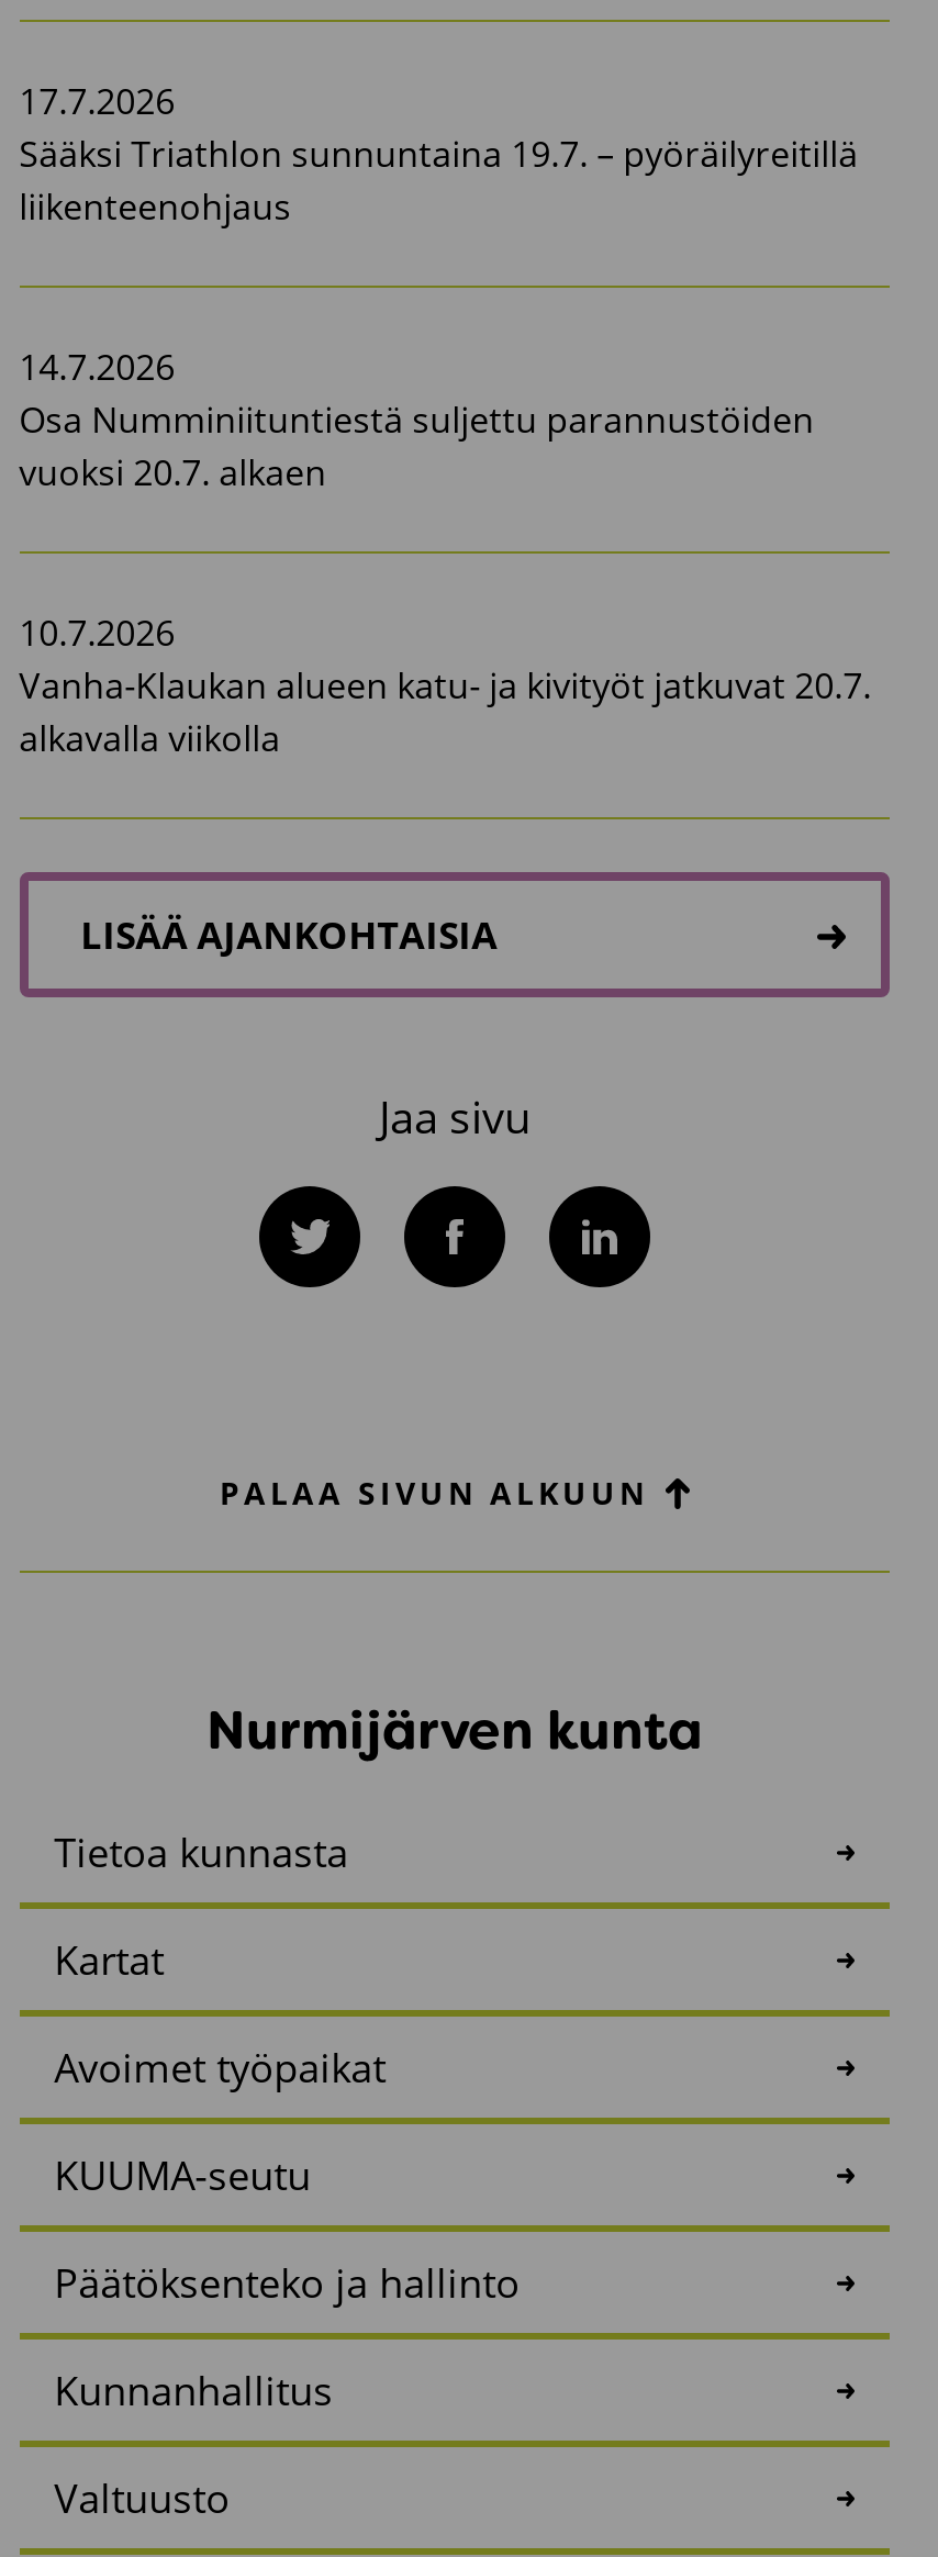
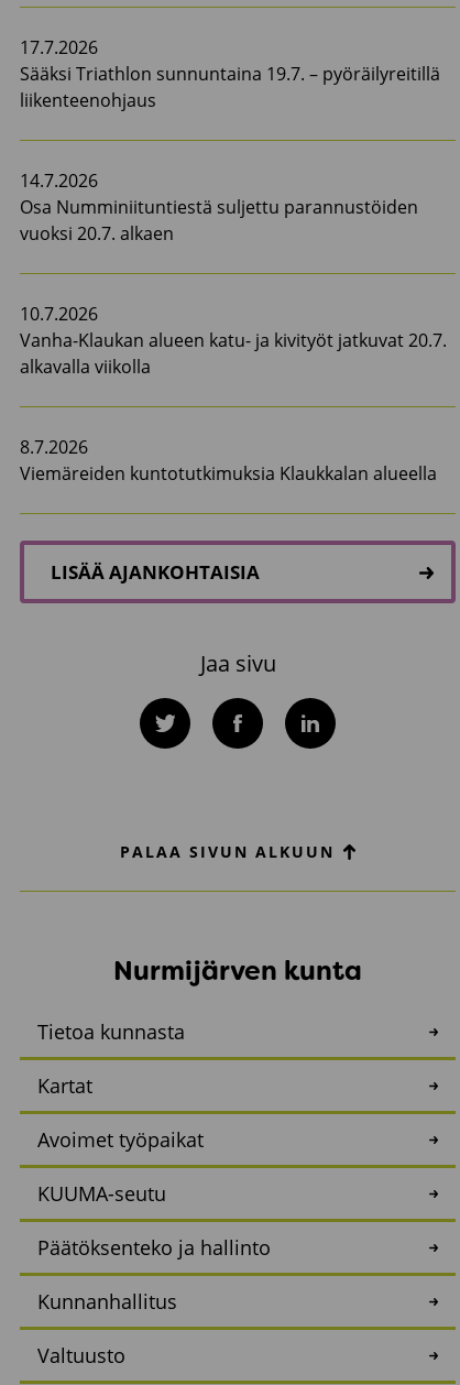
none -> [19,435,436,486] 8.7.2026 | Viemäreiden kuntotutkimuksia Klaukkalan alueella

